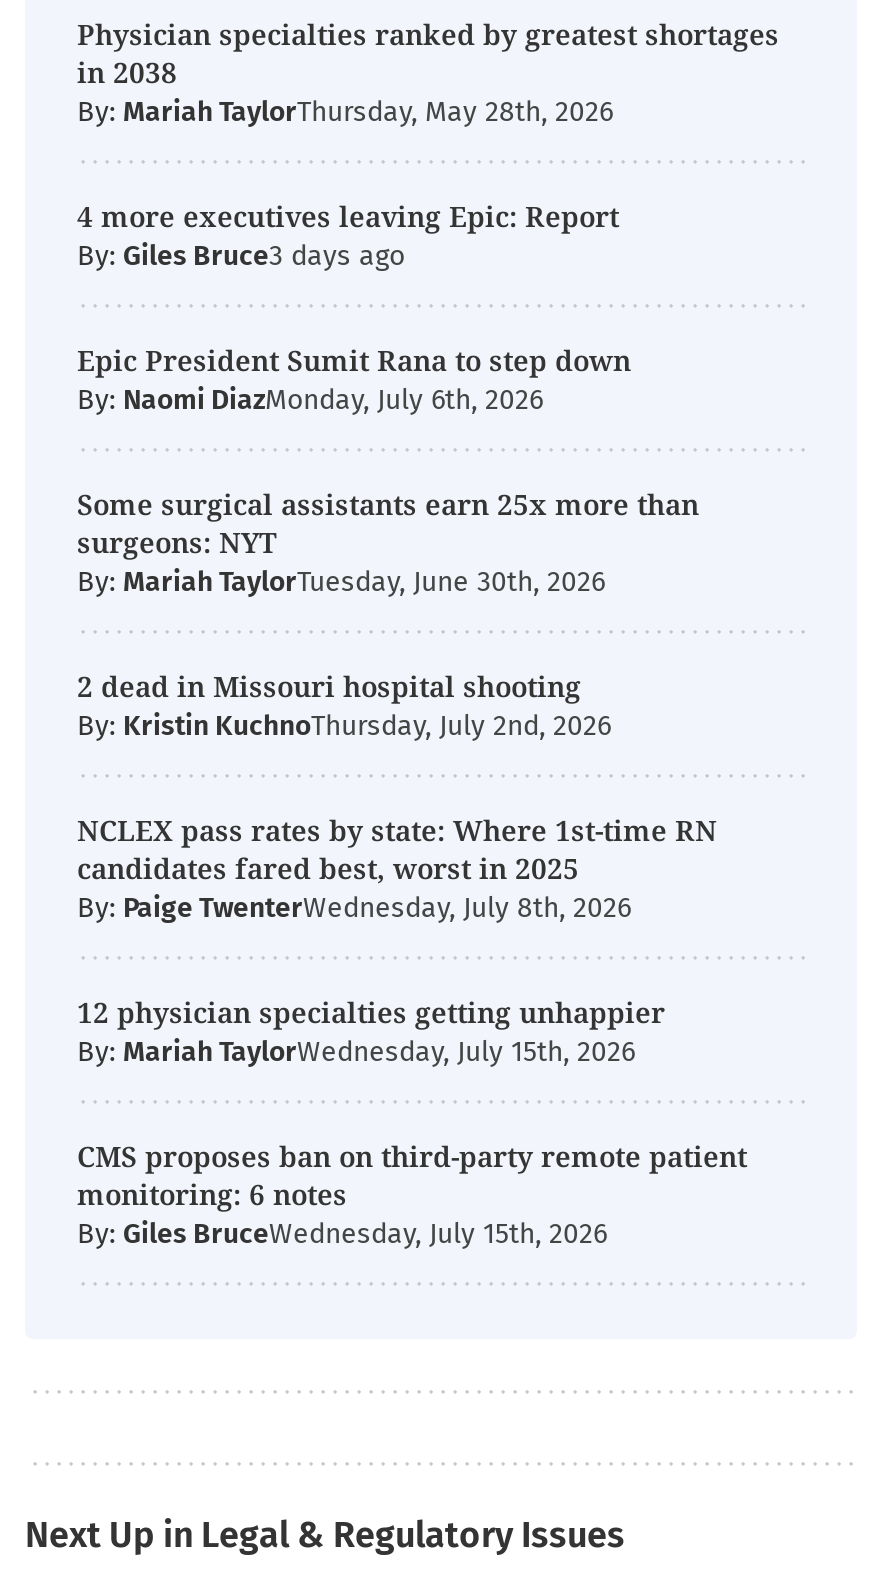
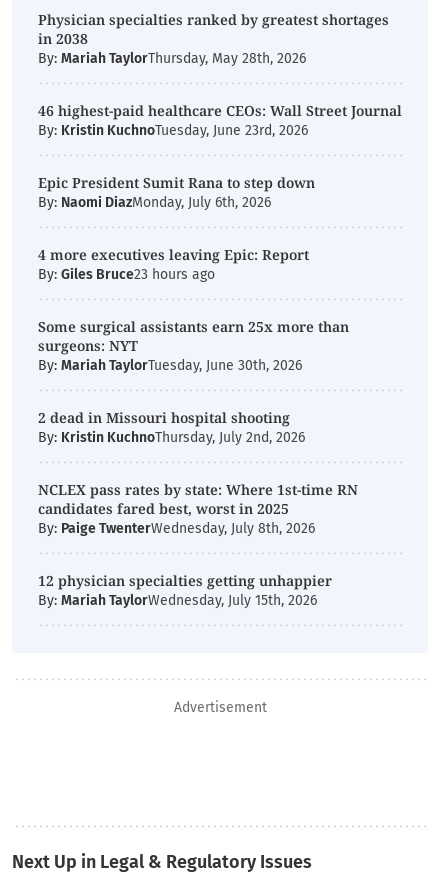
moved [77,197,619,235] -> [38,245,309,264]: 4 more executives leaving Epic: Report
[77,239,269,273] By: Giles Bruce -> [38,101,402,139] 46 highest-paid healthcare CEOs: Wall Street Journal | By: Kristin KuchnoTuesday, June 23rd, 2026
none -> [38,266,215,283] By: Giles Bruce23 hours ago
[77,1137,747,1251] CMS proposes ban on third-party remote patient | monitoring: 6 notes | By: Giles BruceWednesday, July 15th, 2026 -> [173,699,266,716] Advertisement

